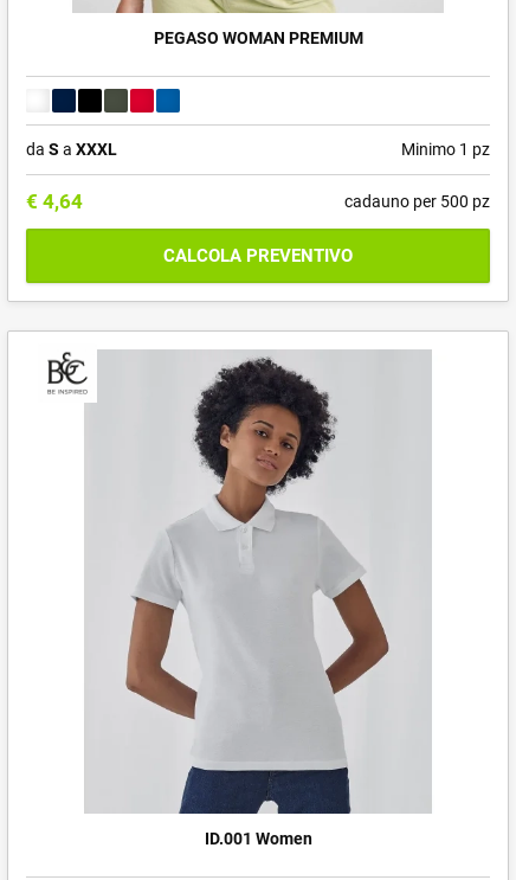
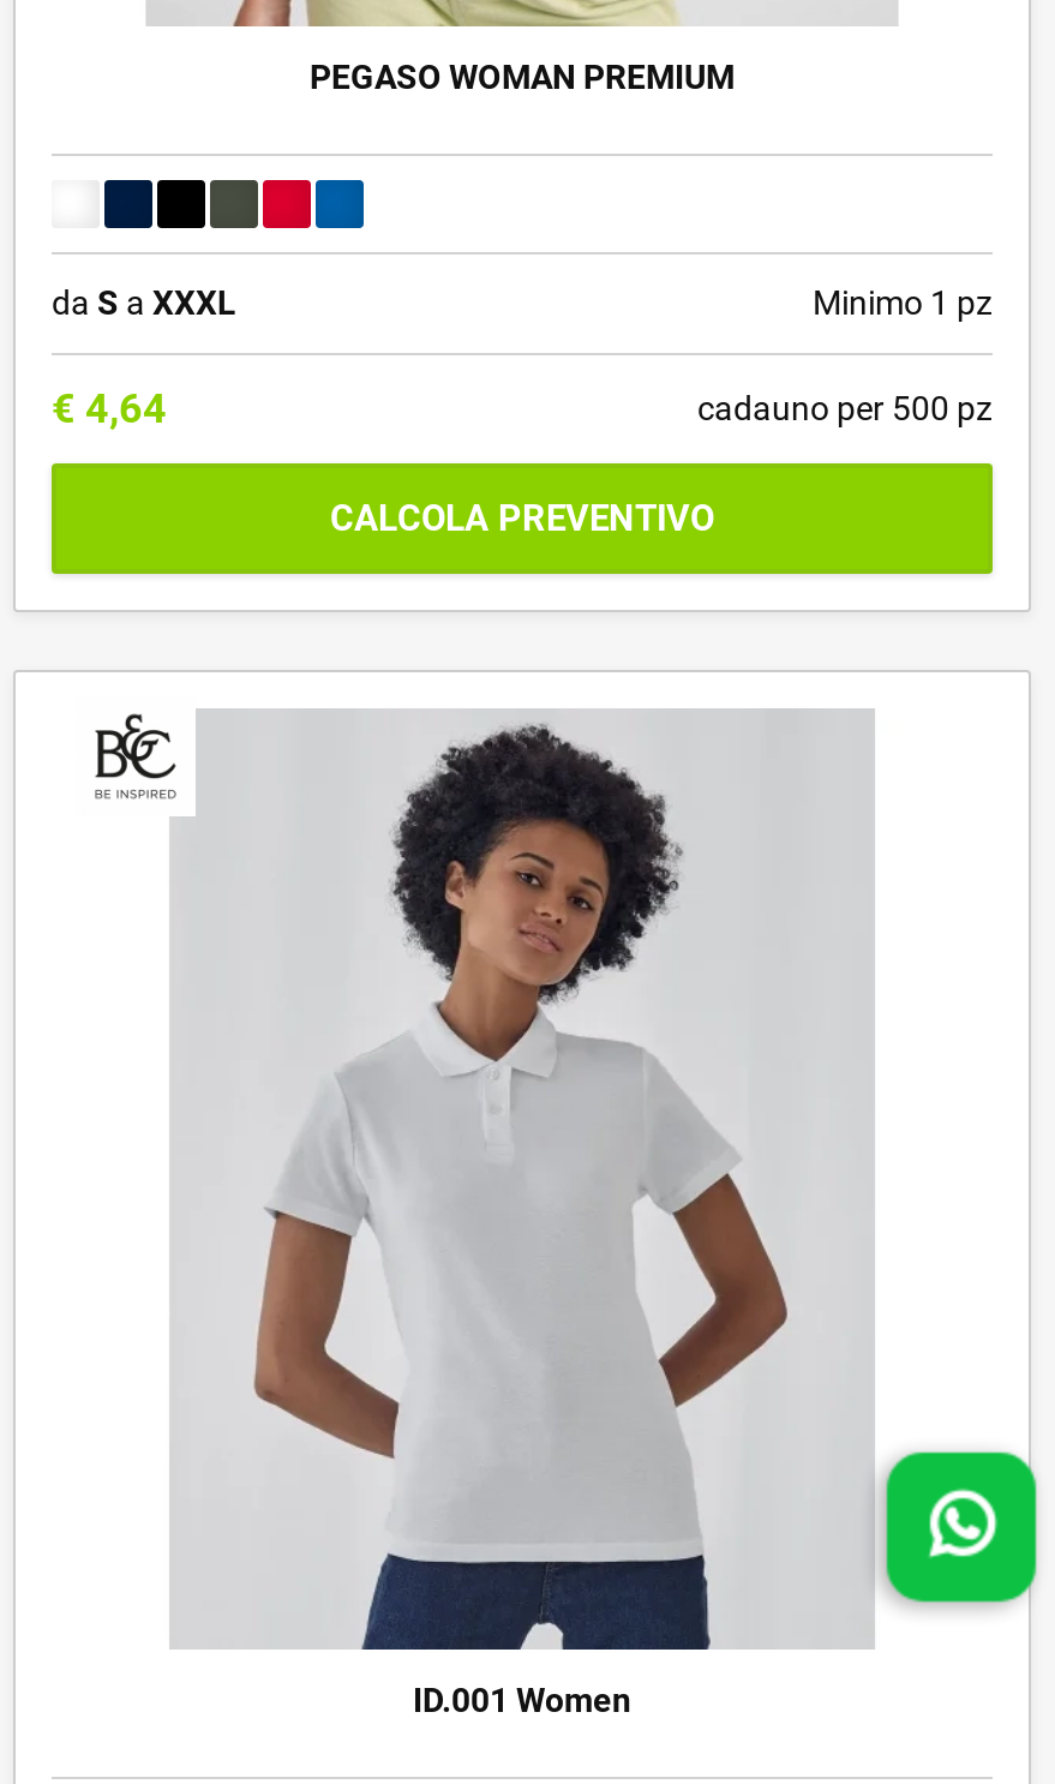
none -> [880,1448,1038,1609] [image]

